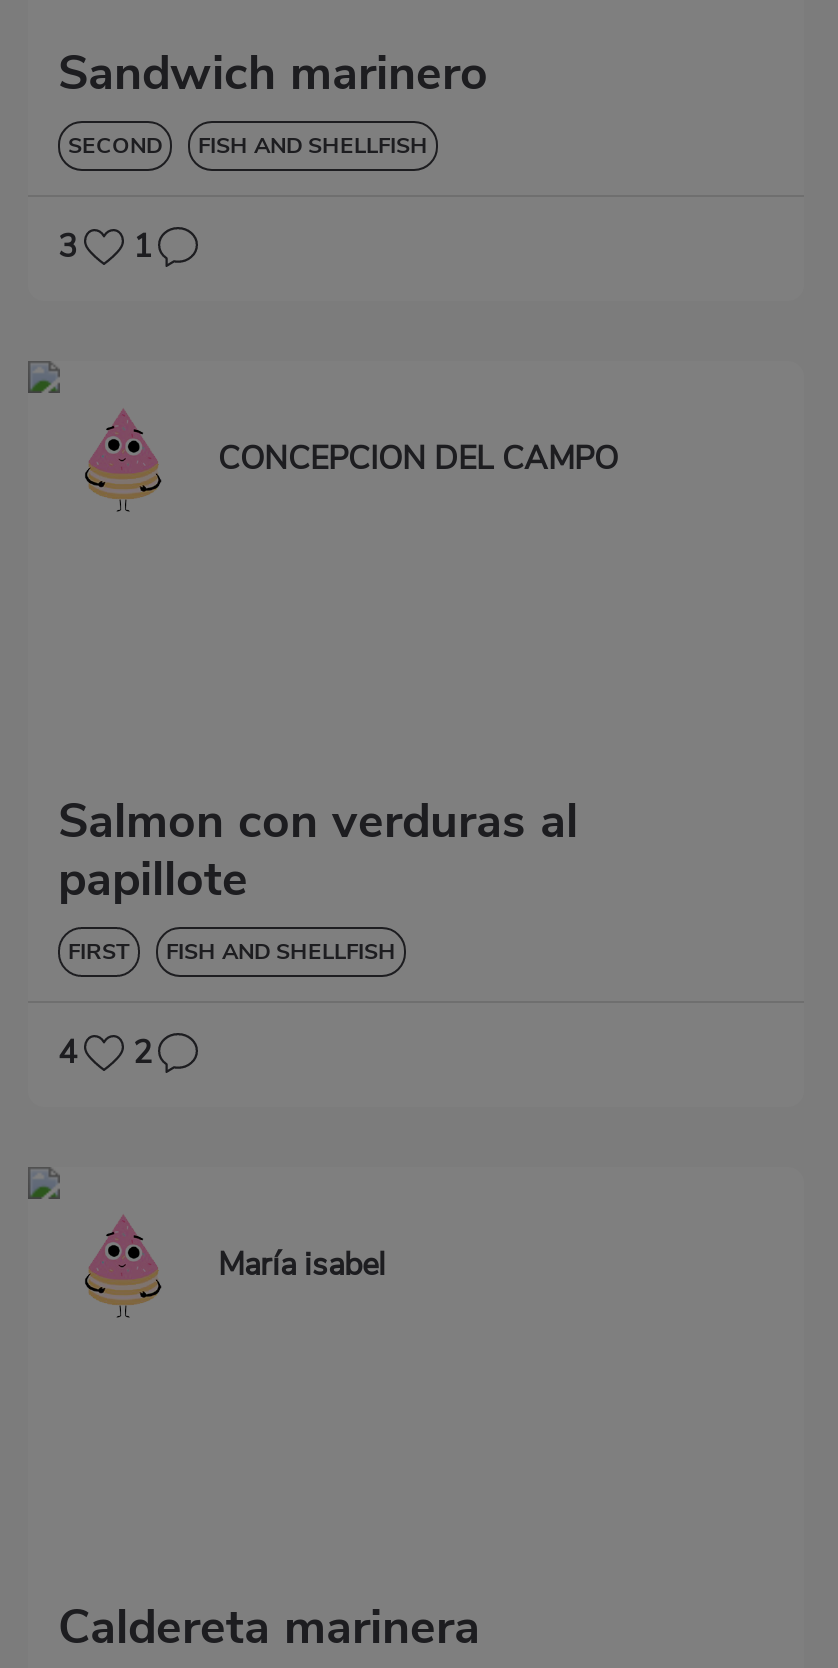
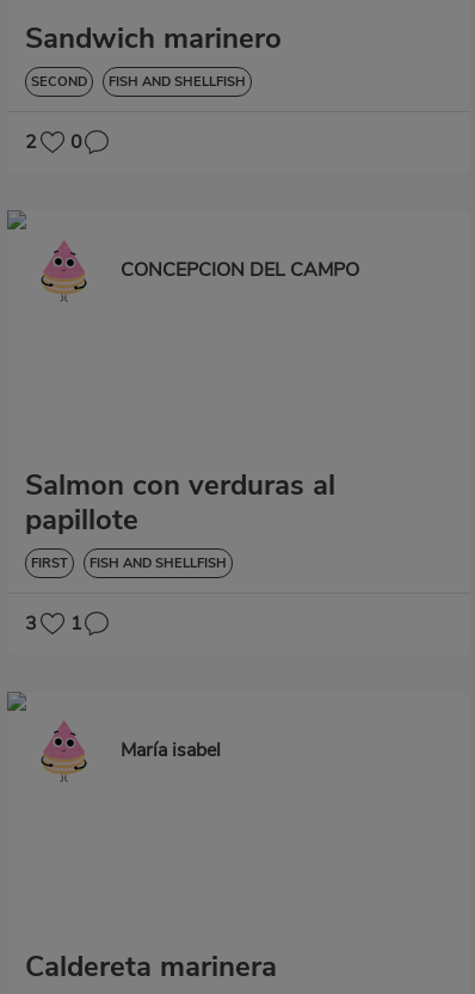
[58,225,78,269] 3 -> [25,129,37,155] 2
[133,225,153,269] 1 -> [70,129,82,155] 0
[58,1031,78,1075] 4 -> [25,610,37,637] 3
[133,1031,153,1075] 2 -> [70,610,82,637] 1

